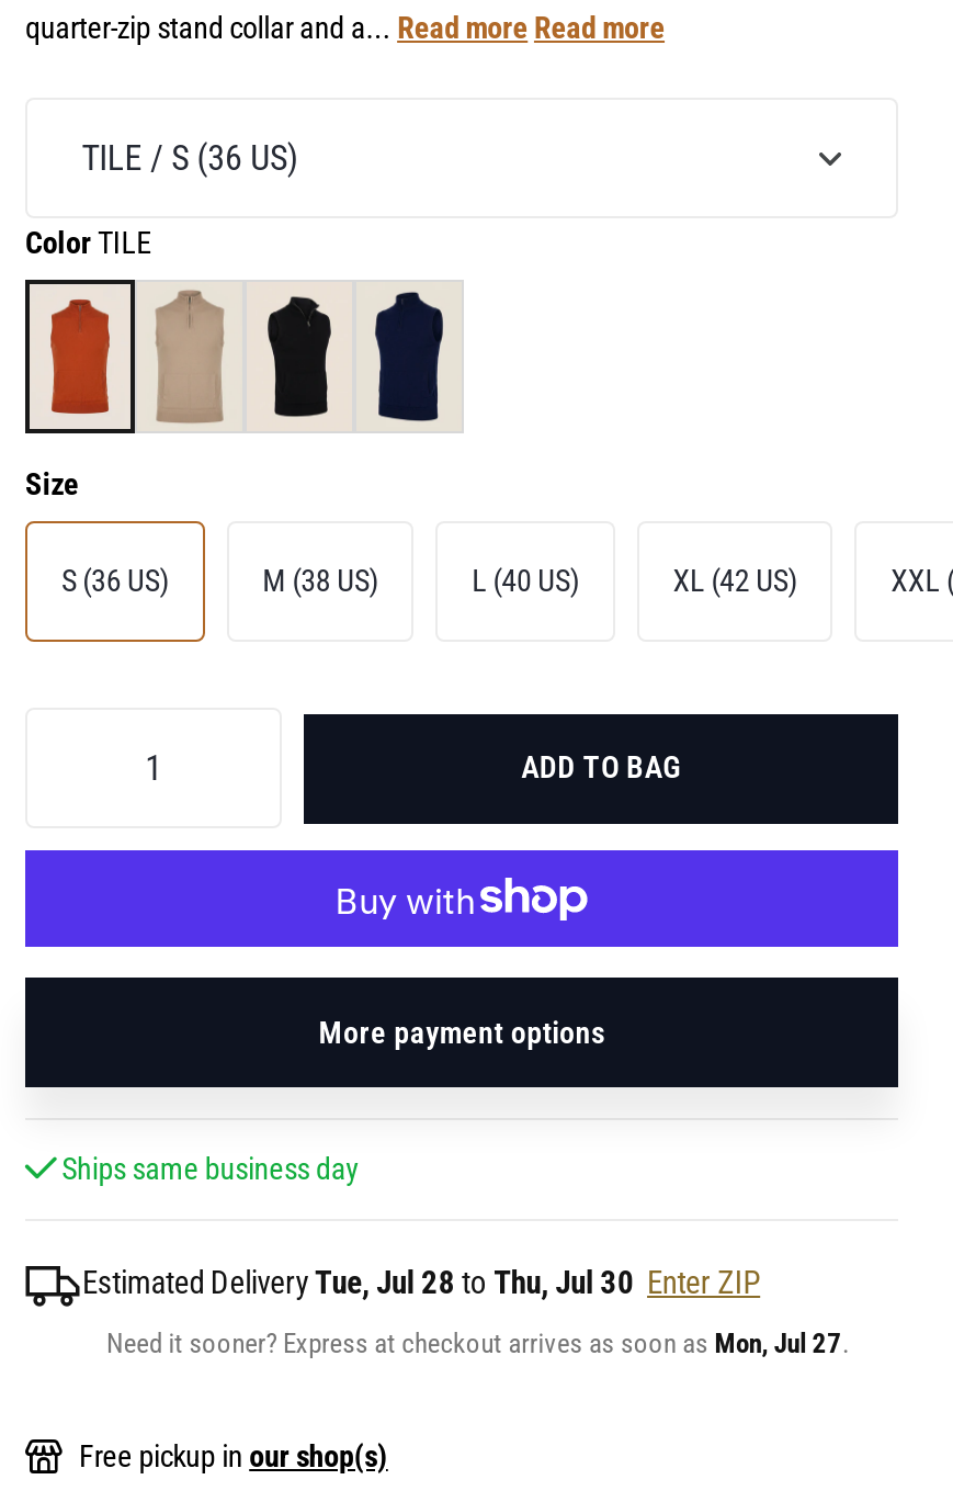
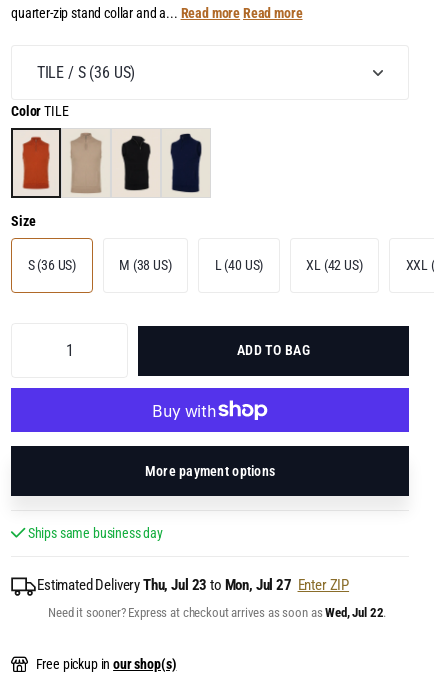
[82,1265,760,1302] Estimated Delivery Tue, Jul 28 to Thu, Jul 30 Enter ZIP -> [37,577,349,594] Estimated Delivery Thu, Jul 23 to Mon, Jul 27 Enter ZIP
[106,1326,848,1359] Need it sooner? Express at checkout arrives as soon as Mon, Jul 27. -> [48,605,386,620] Need it sooner? Express at checkout arrives as soon as Wed, Jul 22.

